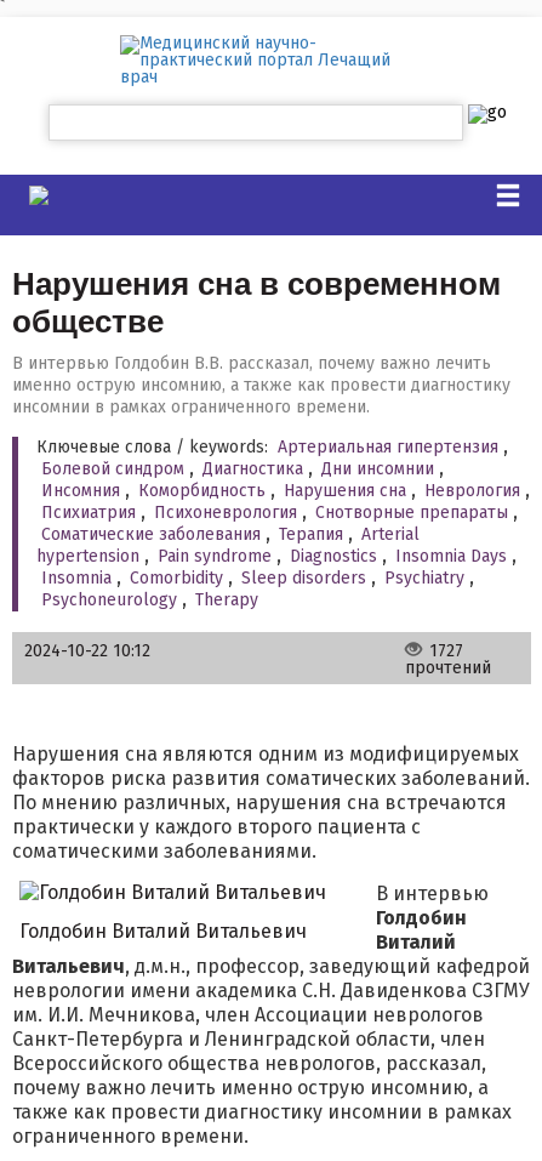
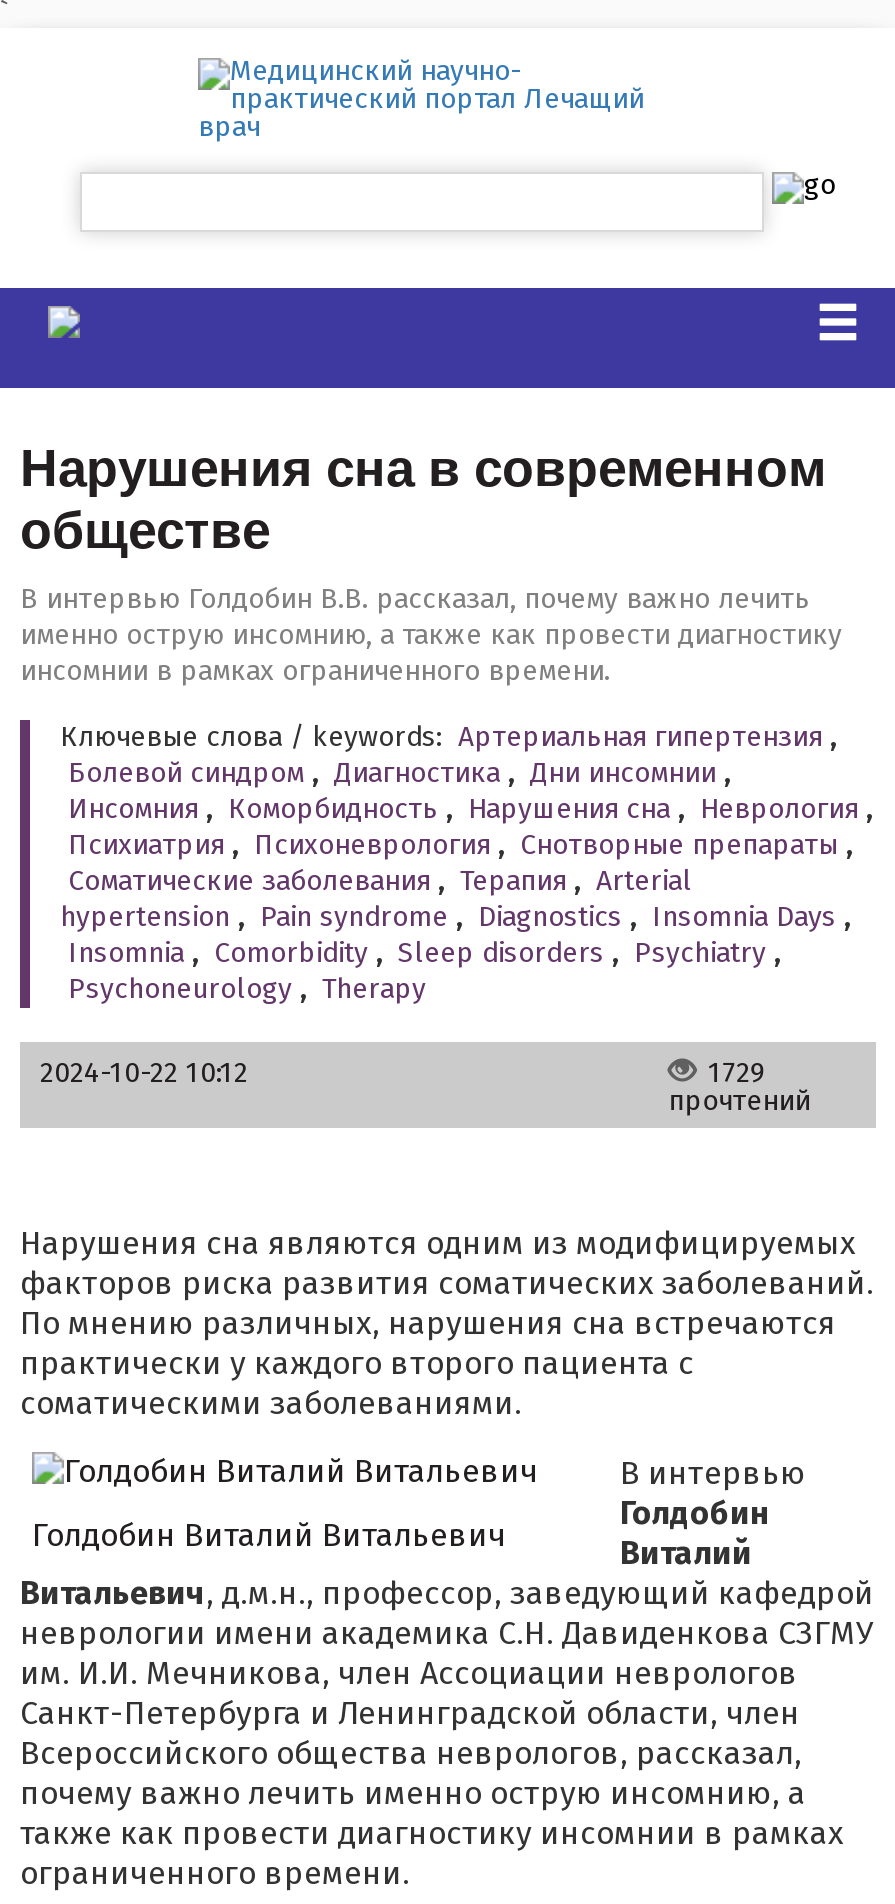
[429,641,463,661] 1727 -> [708,1056,766,1090] 1729

